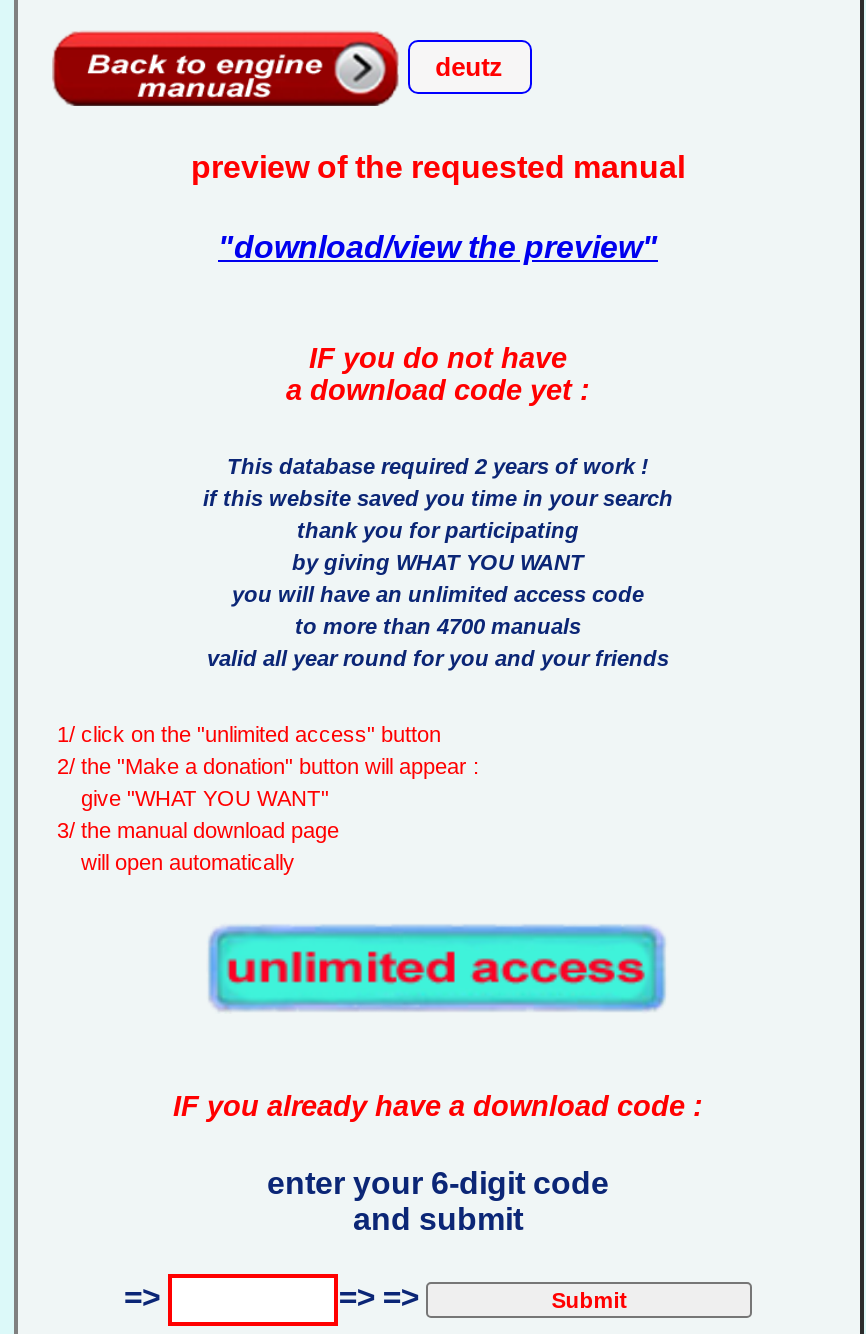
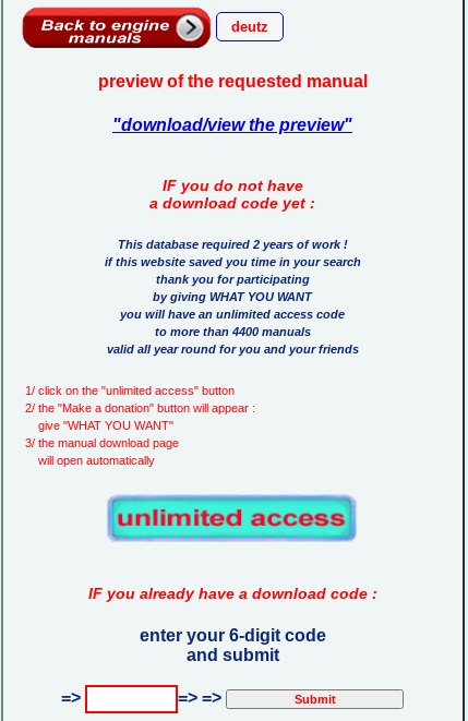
[295,614,581,638] to more than 4700 manuals -> [154,325,310,338] to more than 4400 manuals

